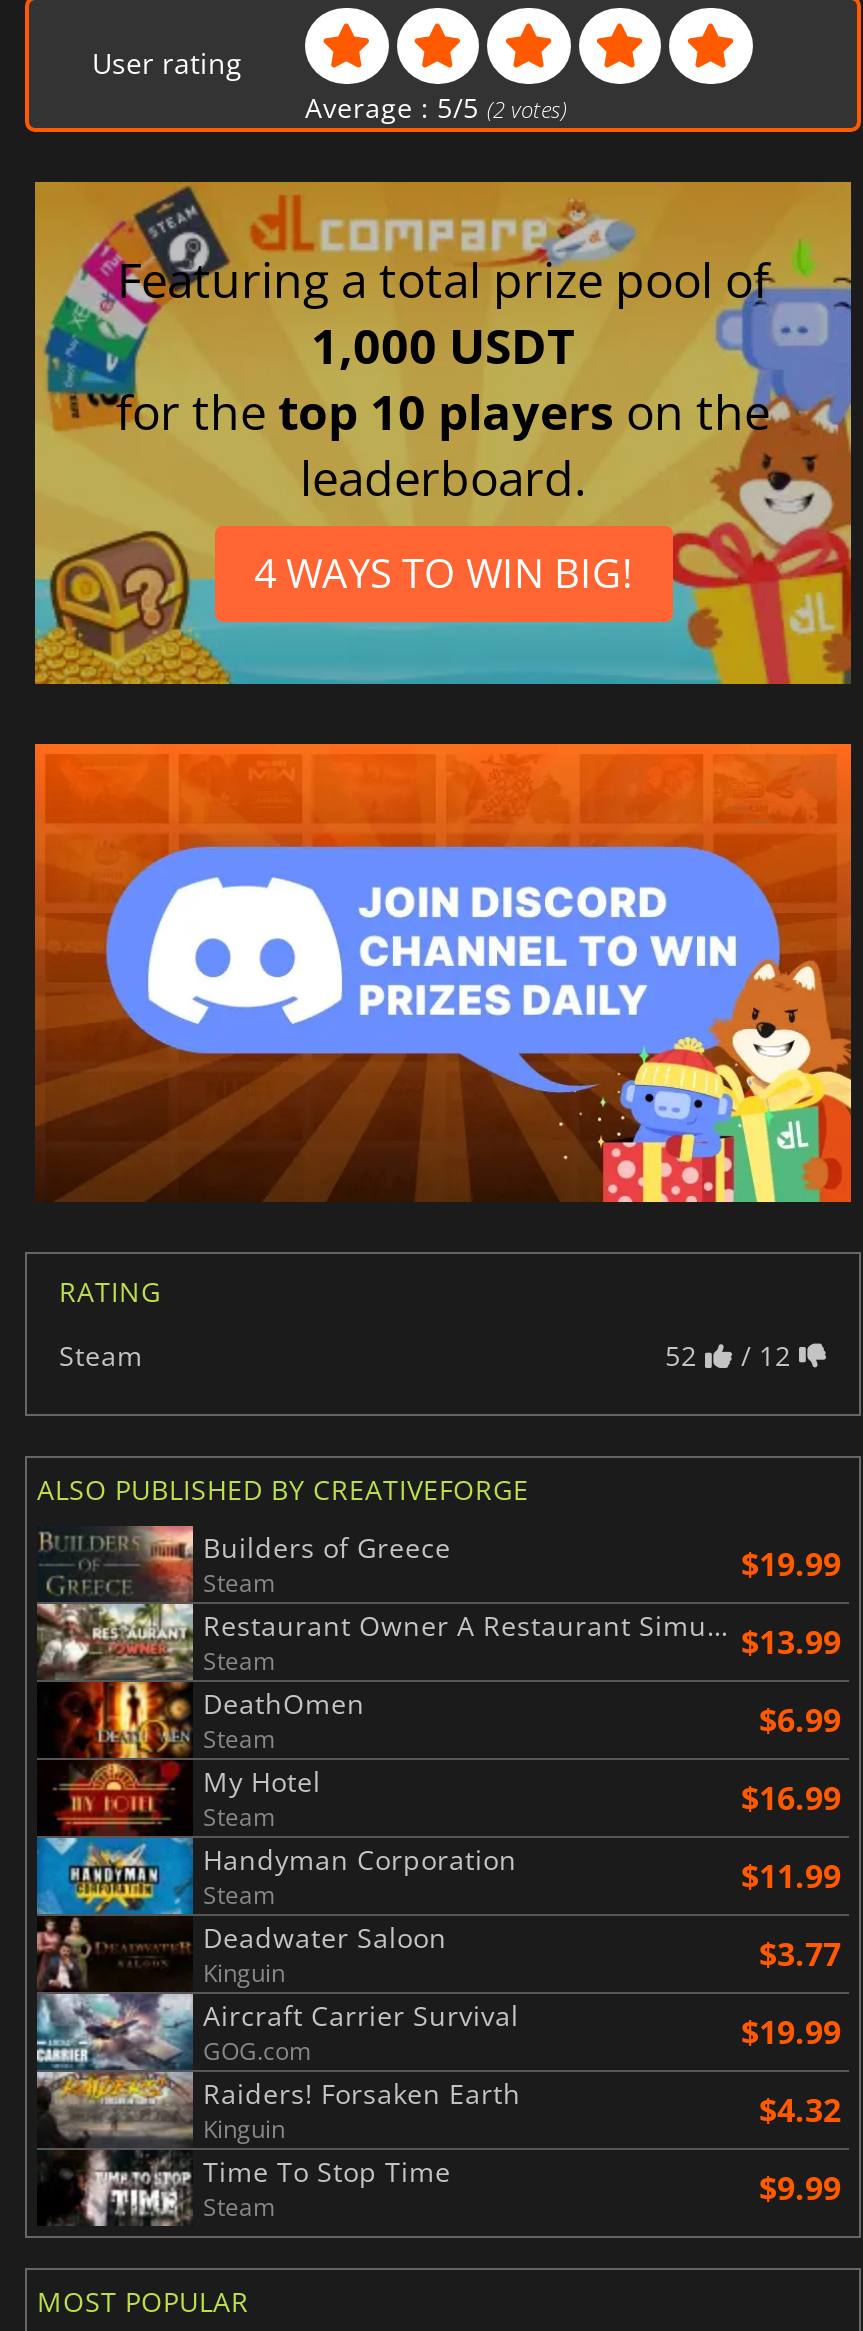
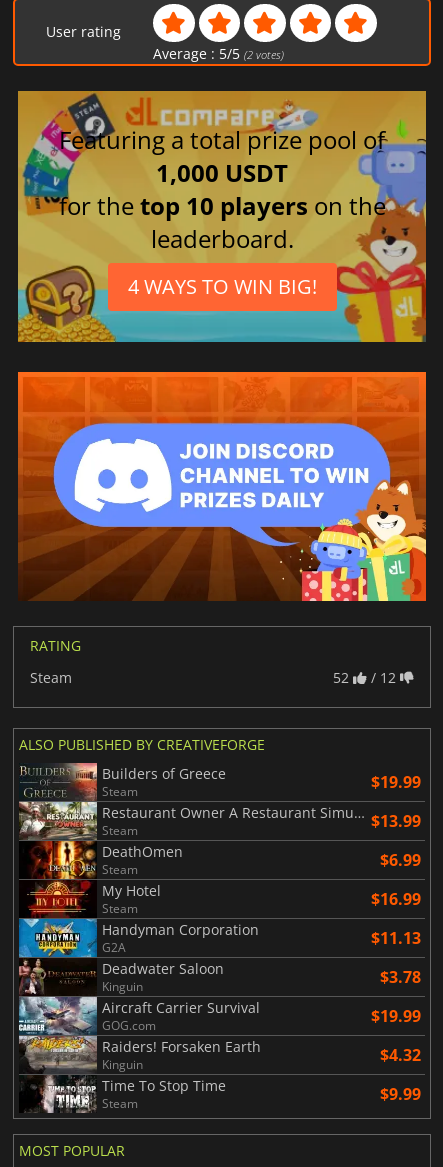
[203,1854,841,1912] Steam | $11.99 -> [102,927,421,956] G2A | $11.13
[759,1932,841,1976] $3.77 -> [380,966,421,988] $3.78

